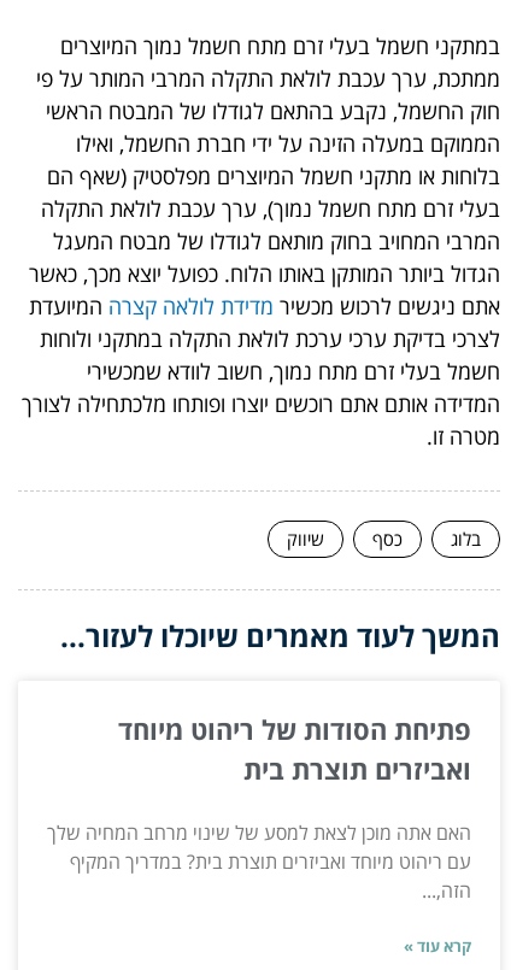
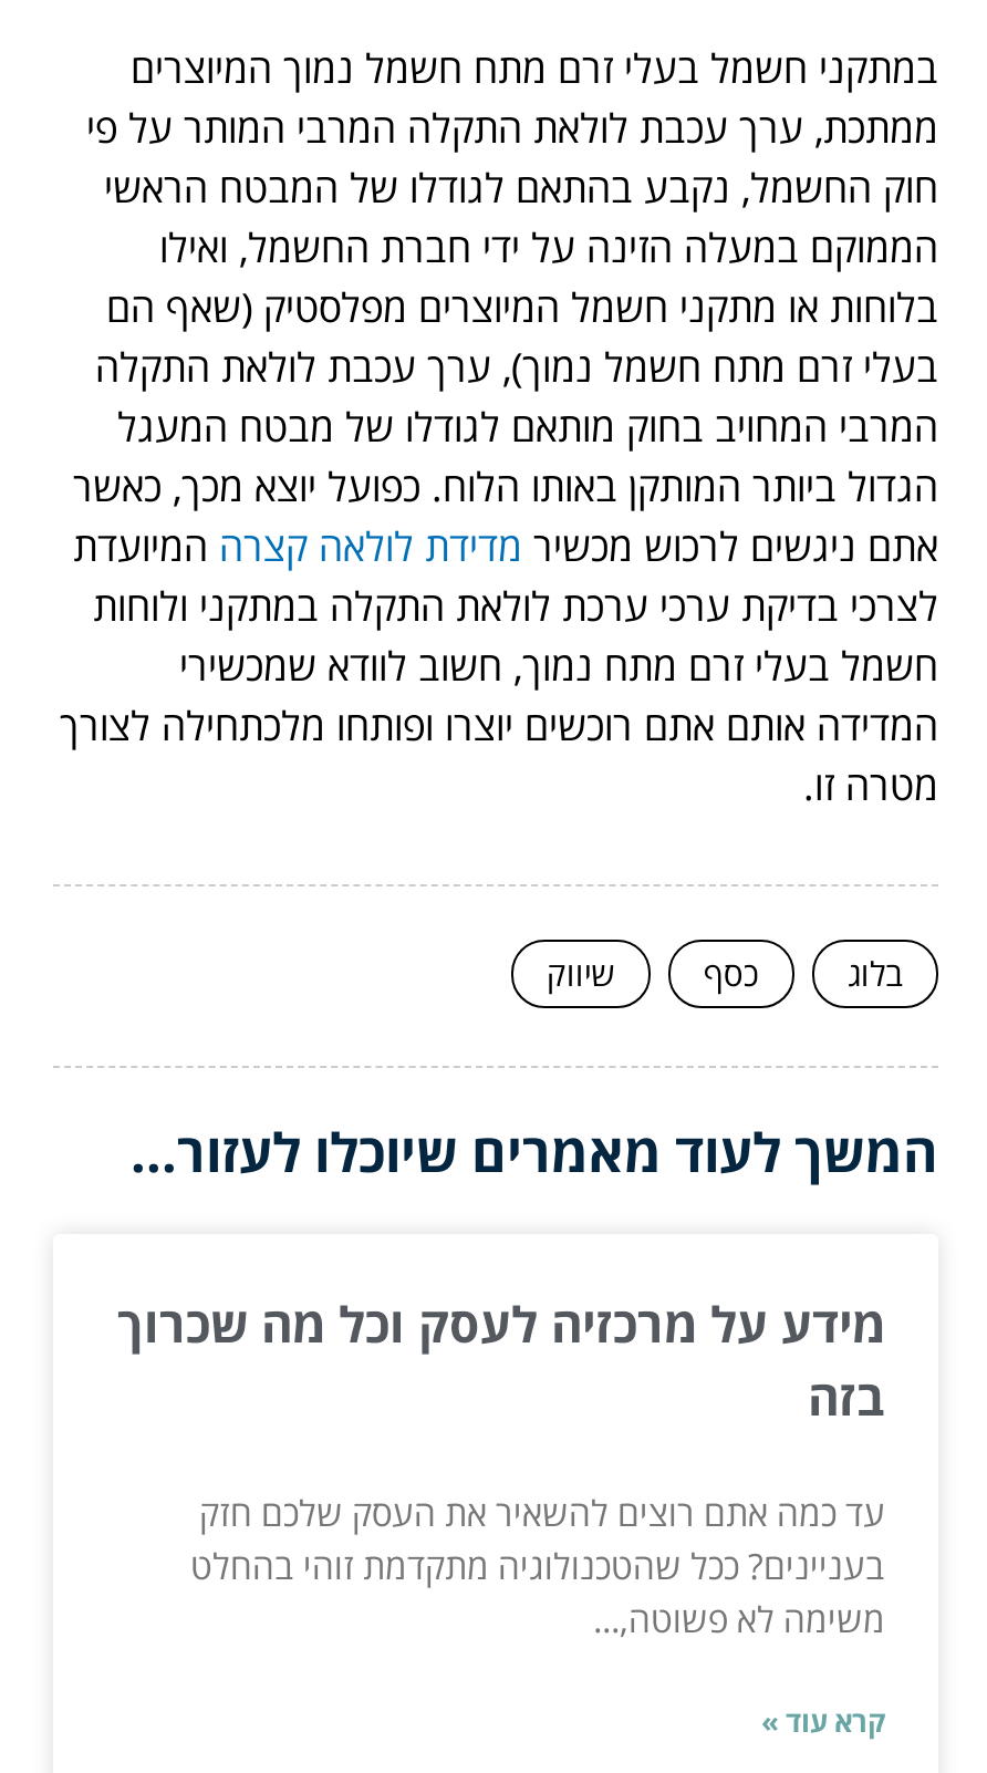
[118,711,471,787] פתיחת הסודות של ריהוט מיוחד | ואביזרים תוצרת בית -> [117,1290,885,1429] מידע על מרכזיה לעסק וכל מה שכרוך | בזה
[47,819,471,904] האם אתה מוכן לצאת למסע של שינוי מרחב המחיה שלך | עם ריהוט מיוחד ואביזרים תוצרת בית? במדריך המקיף | הזה,... -> [190,1489,885,1644] עד כמה אתם רוצים להשאיר את העסק שלכם חזק | בעניינים? ככל שהטכנולוגיה מתקדמת זוהי בהחלט | משימה לא פשוטה,...

